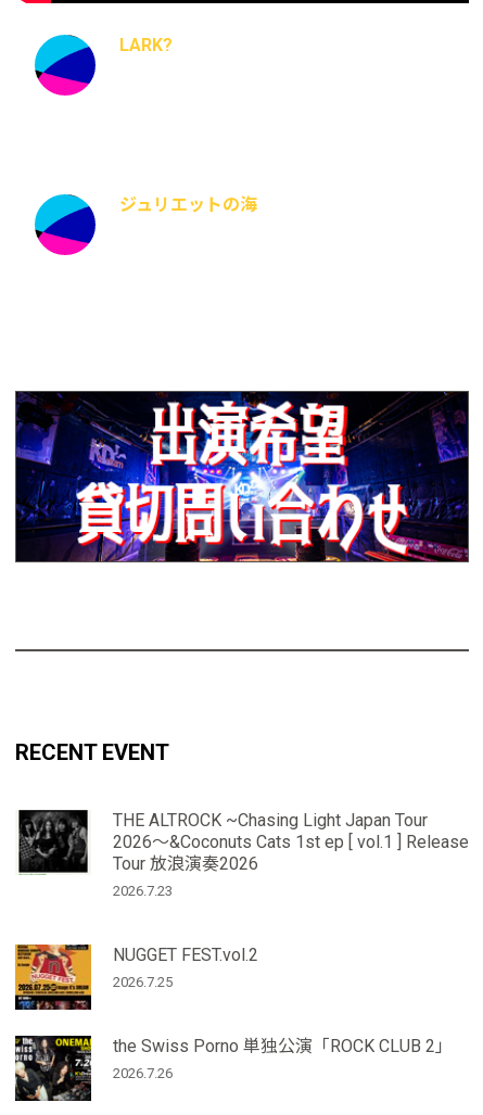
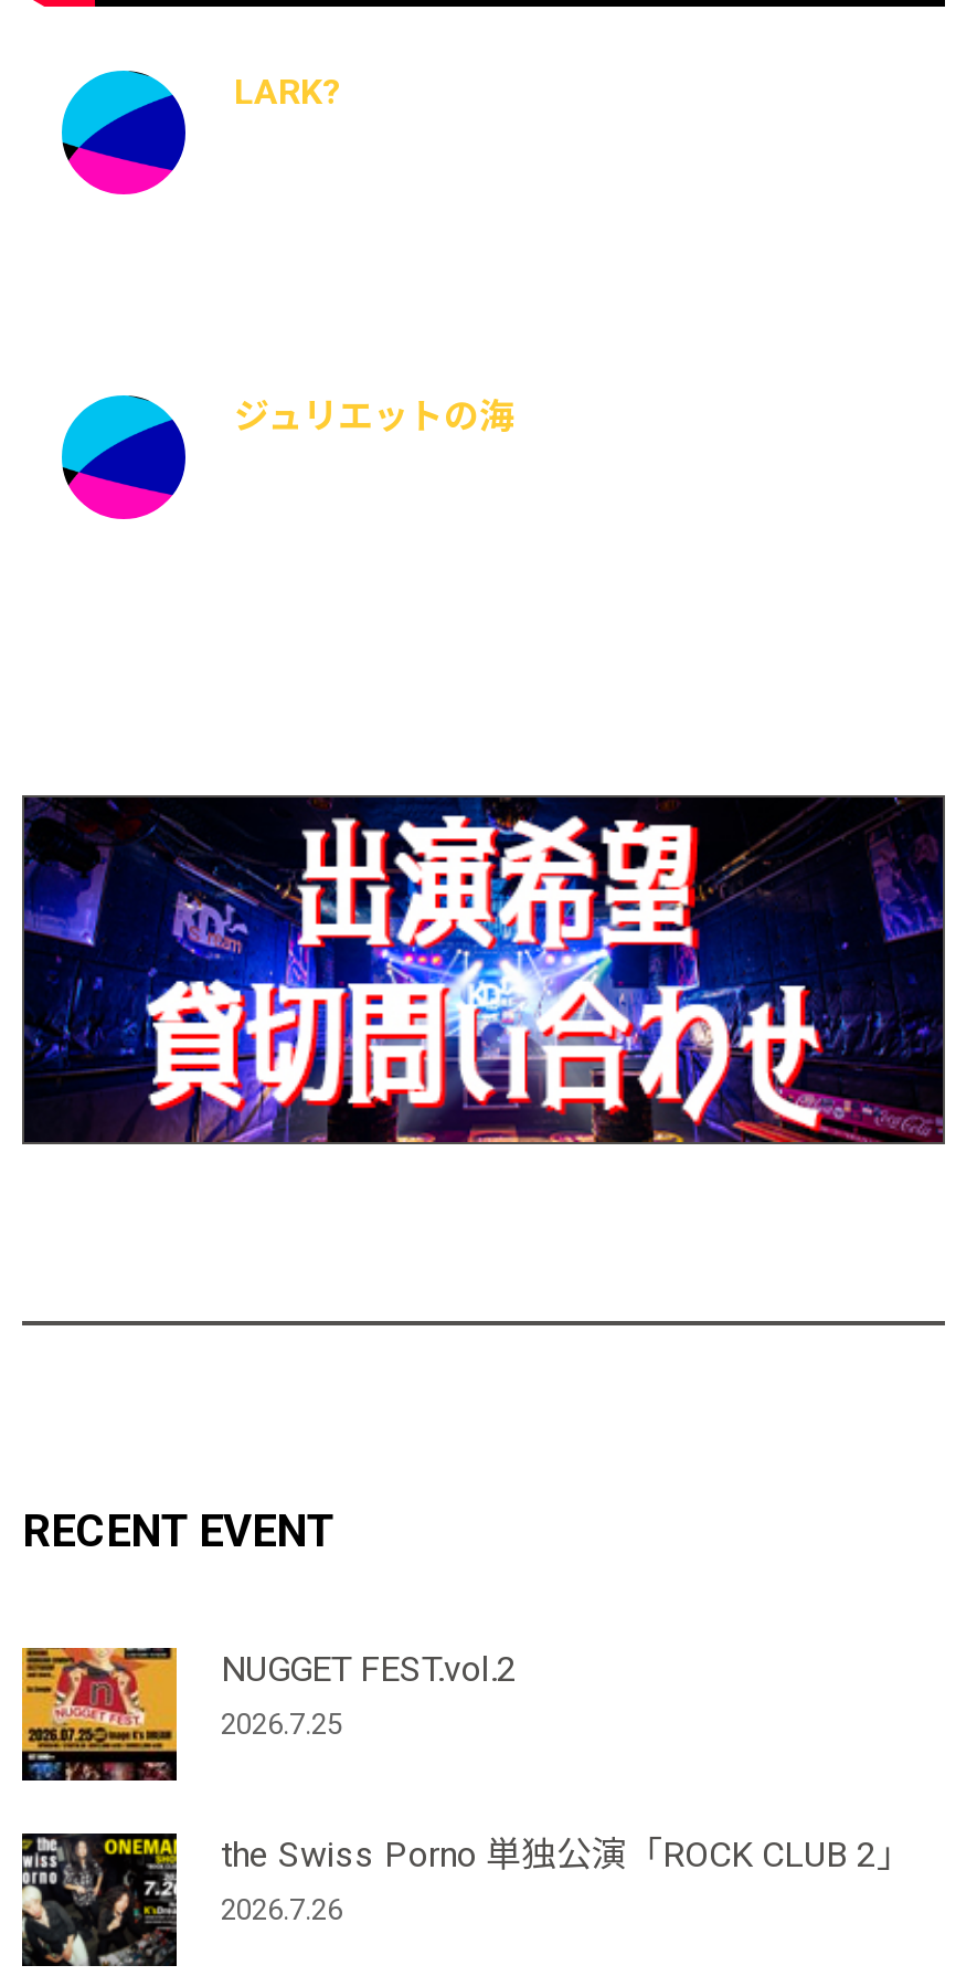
[17,809,469,899] [image] | THE ALTROCK ~Chasing Light Japan Tour | 2026〜&Coconuts Cats 1st ep [ vol.1 ] Release | Tour 放浪演奏2026 | 2026.7.23 -> none

